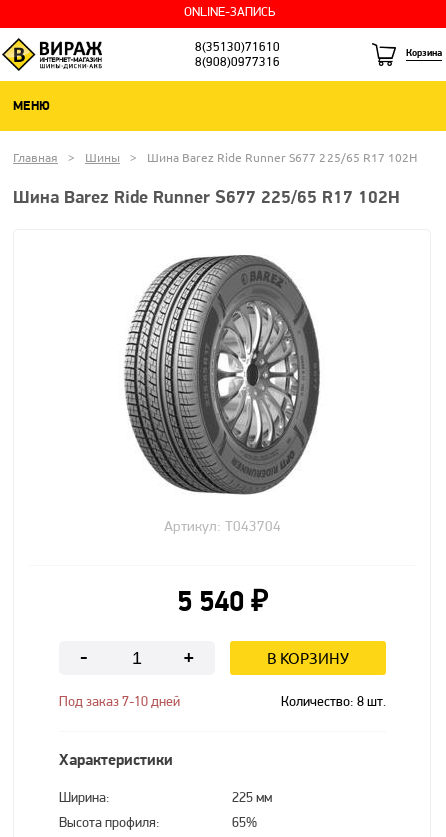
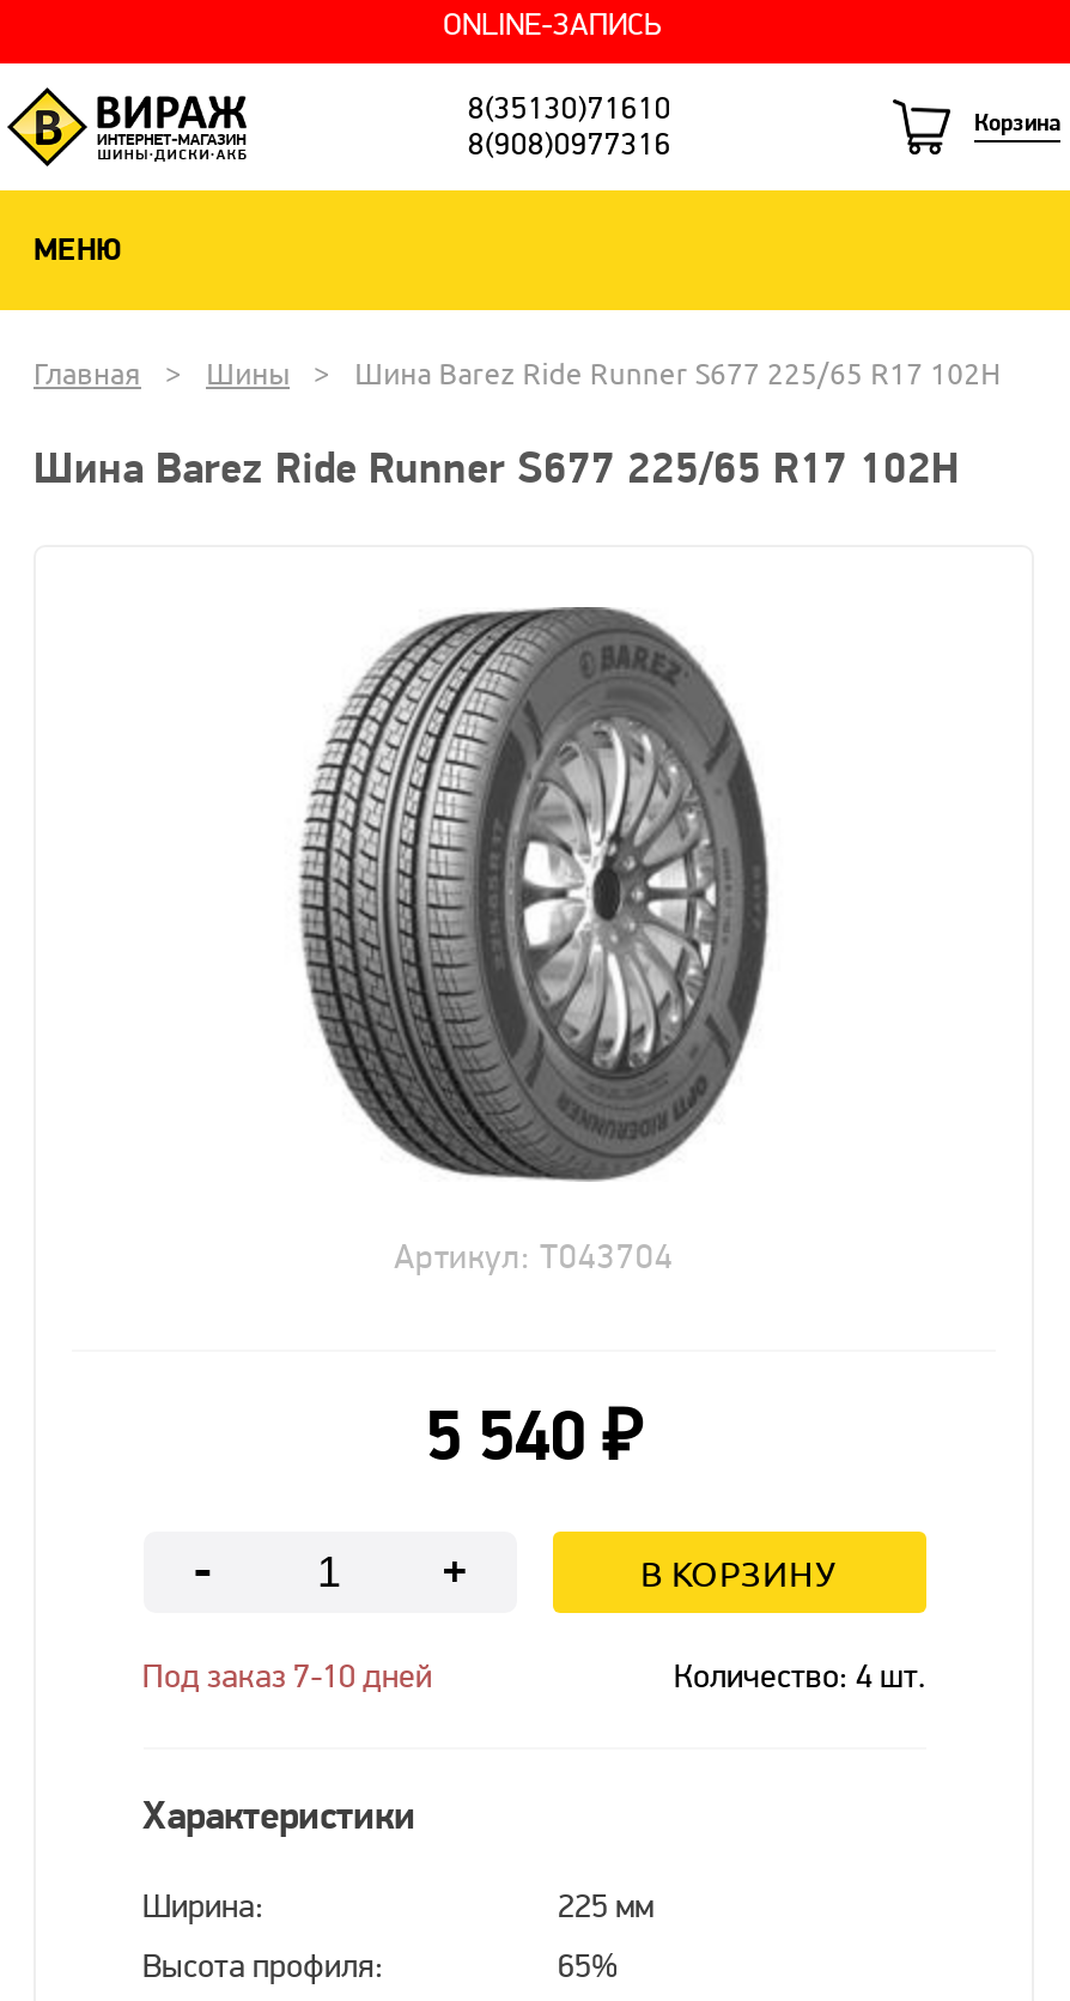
[280,695,385,710] Количество: 8 шт. -> [674,1662,925,1698] Количество: 4 шт.

